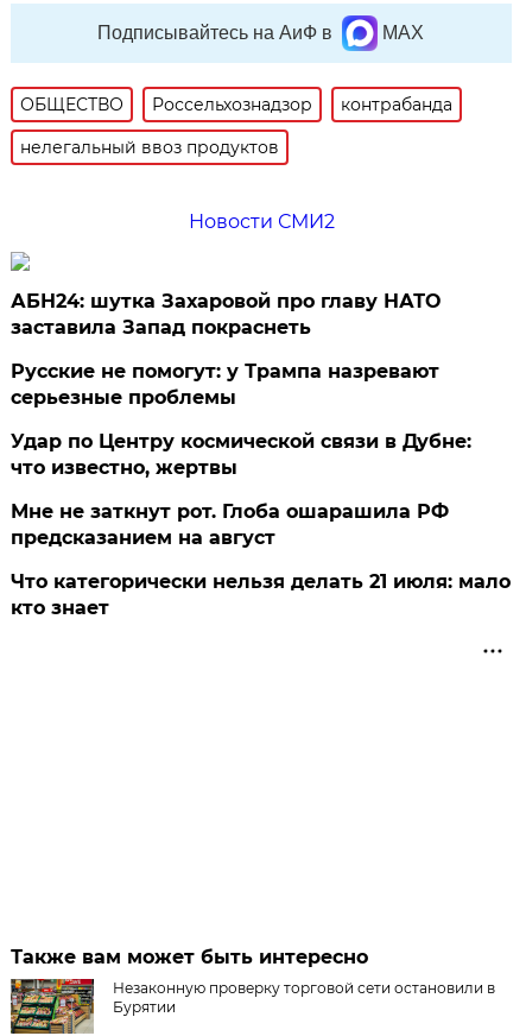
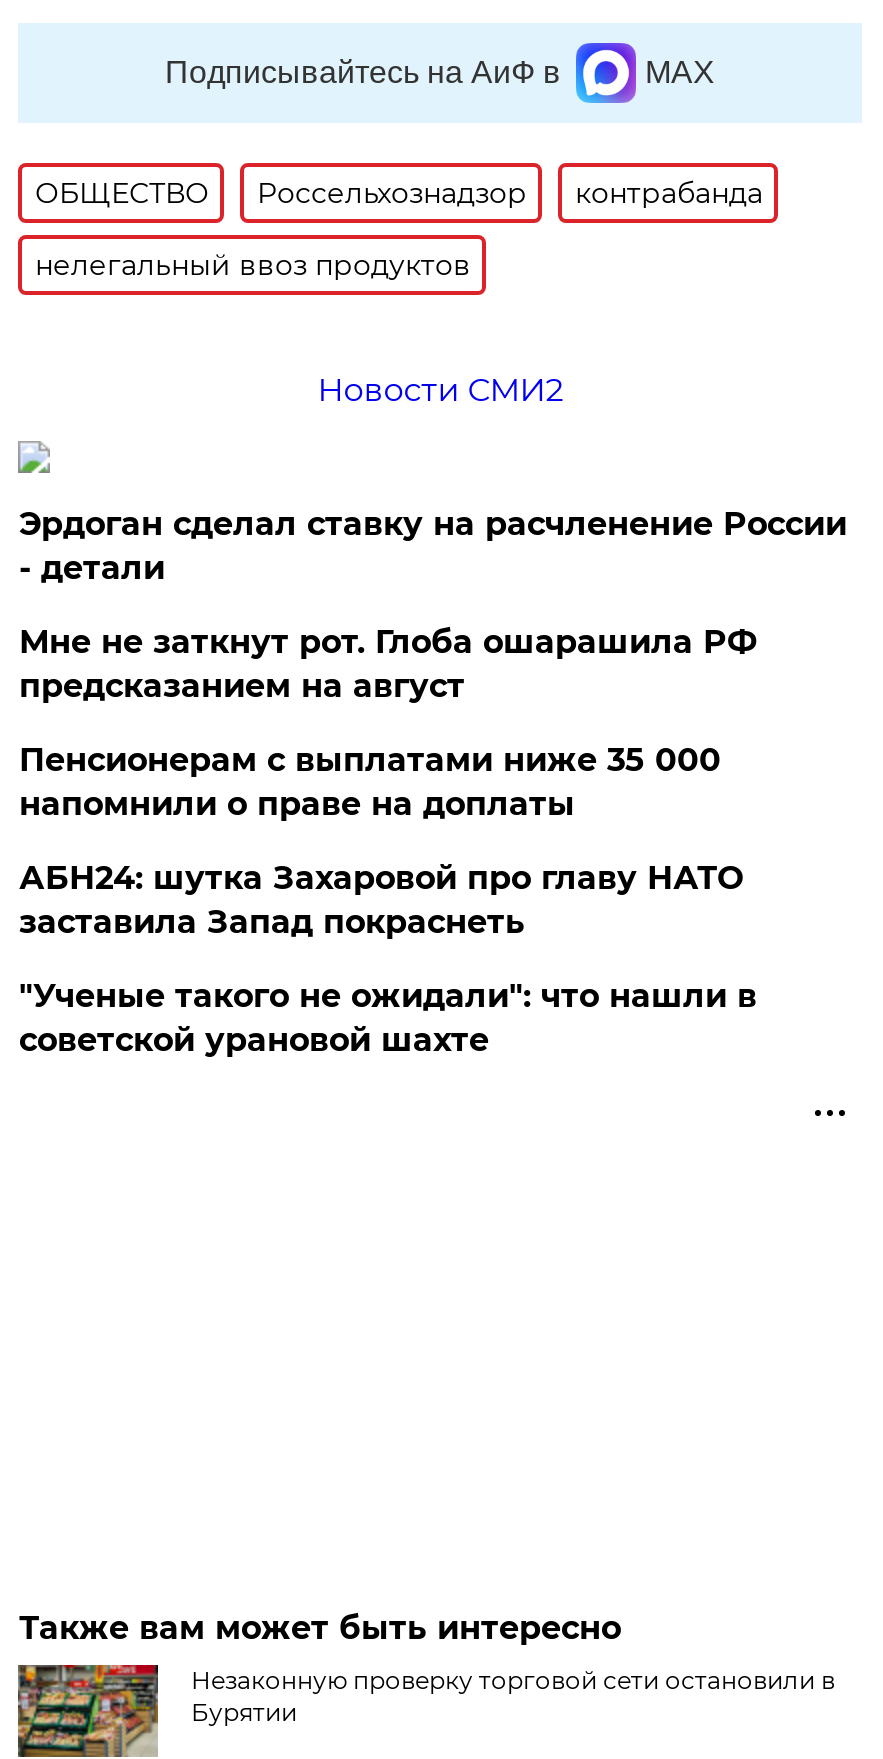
none -> [19,505,847,823] Эрдоган сделал ставку на расчленение России | - детали | Пенсионерам с выплатами ниже 35 000 | напомнили о праве на доплаты
moved [11,290,441,338] -> [19,859,743,941]: АБН24: шутка Захаровой про главу НАТО | заставила Запад покраснеть
[11,360,511,619] Русские не помогут: у Трампа назревают | серьезные проблемы | Удар по Центру космической связи в Дубне: | что известно, жертвы | Что категорически нельзя делать 21 июля: мало | кто знает -> [19,977,757,1059] "Ученые такого не ожидали": что нашли в | советской урановой шахте
moved [11,500,449,549] -> [19,623,757,705]: Мне не заткнут рот. Глоба ошарашила РФ | предсказанием на август

